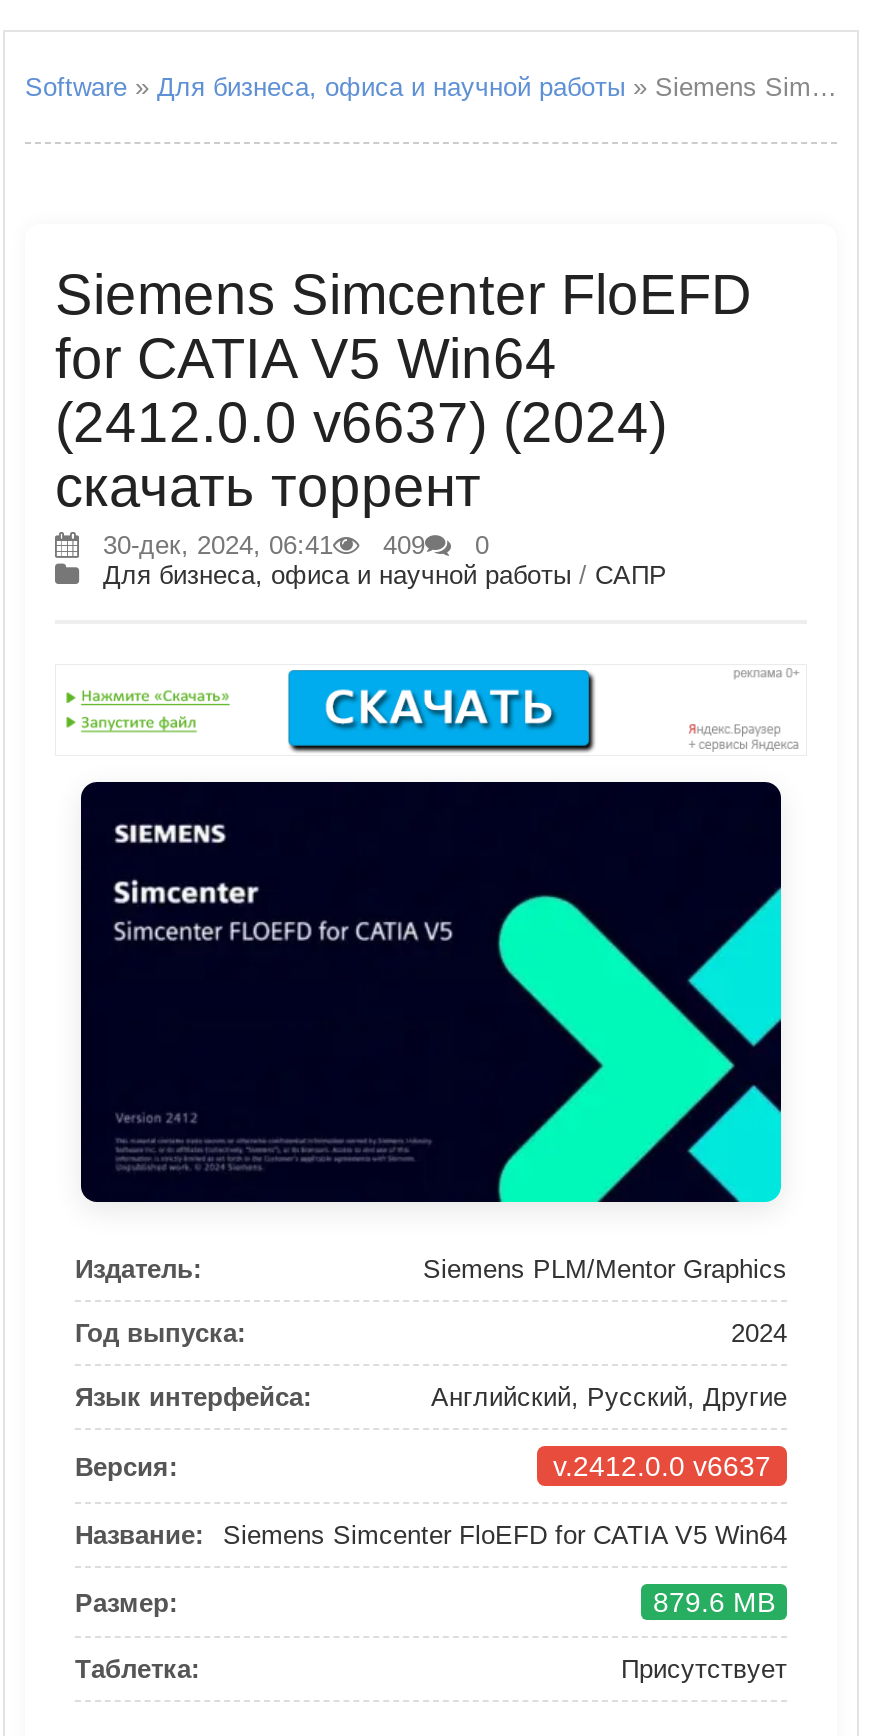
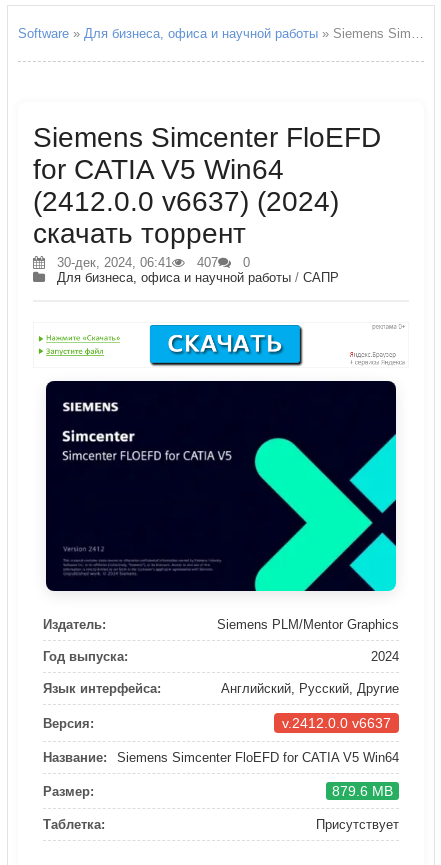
[95,530,489,560] 30-дек, 2024, 06:41 409 0 -> [53,255,250,270] 30-дек, 2024, 06:41 407 0

